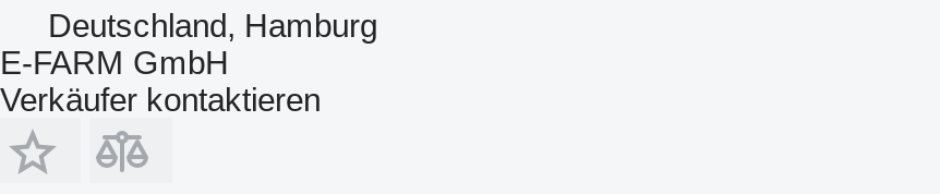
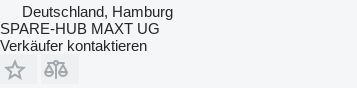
[0,43,229,80] E-FARM GmbH -> [0,20,160,37] SPARE-HUB MAXT UG

